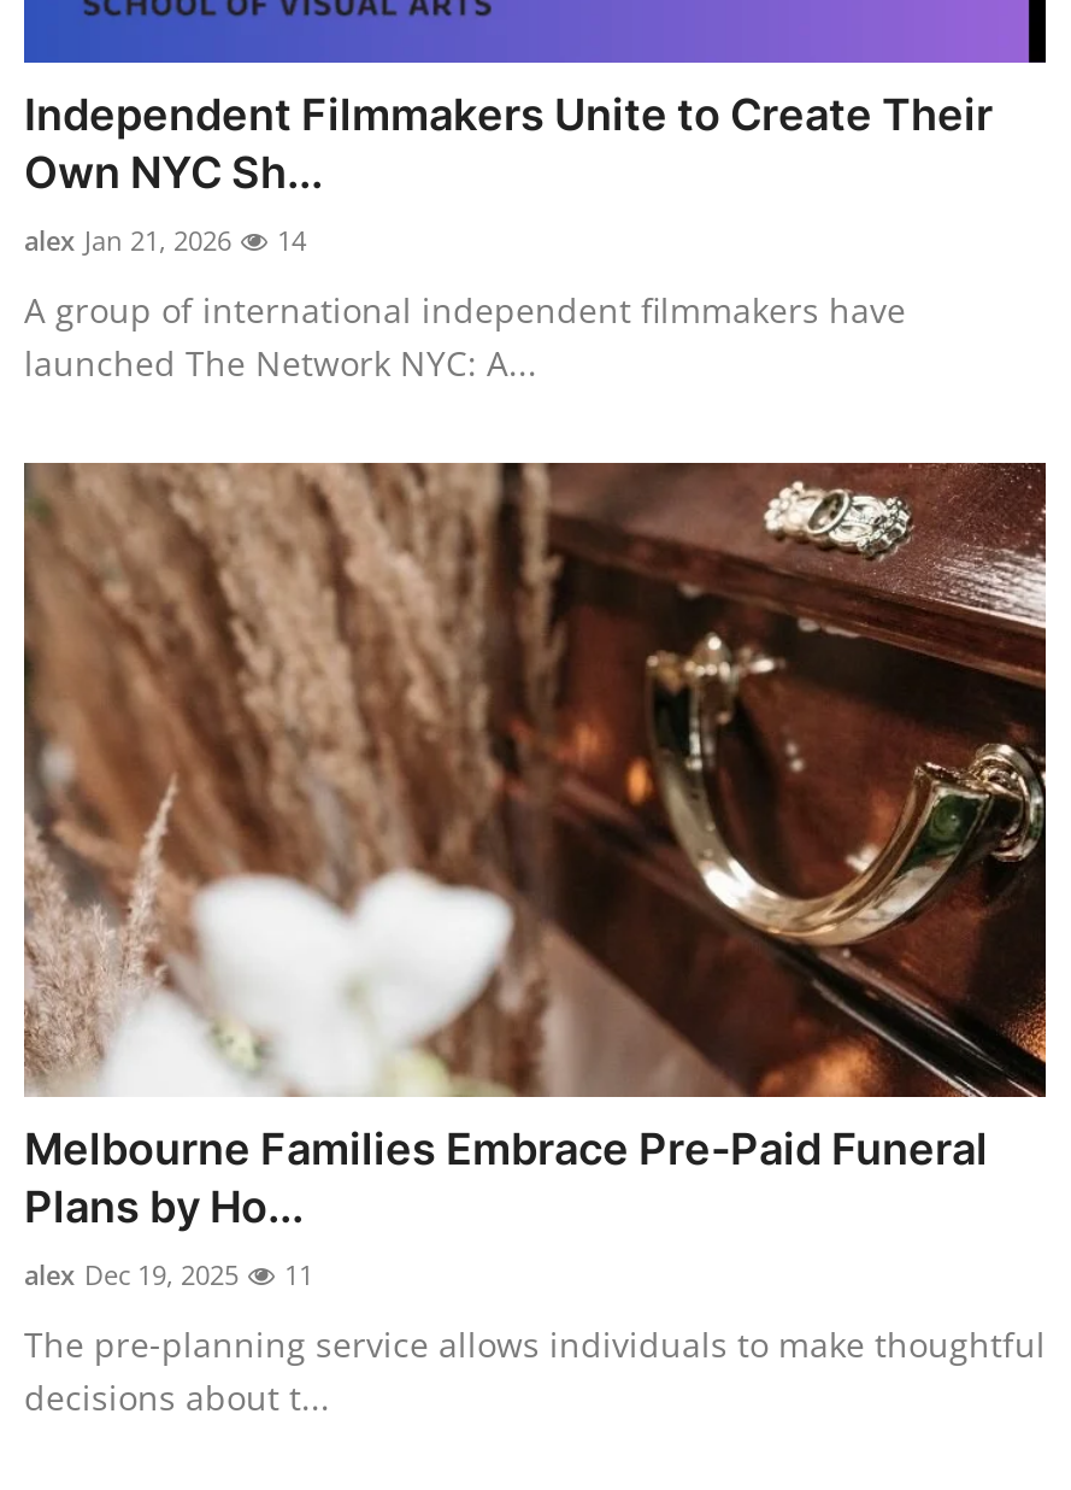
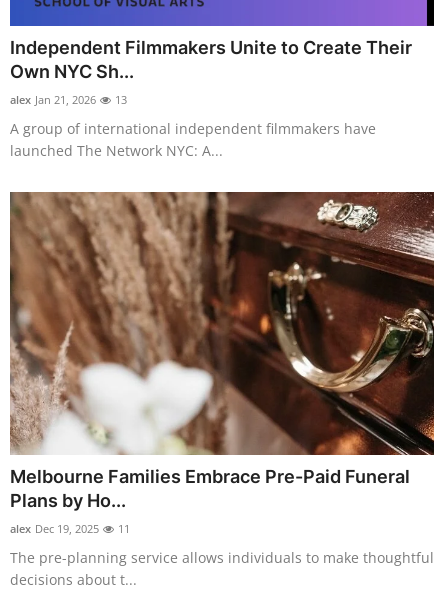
[24,222,306,258] alex Jan 21, 2026 14 -> [10,92,127,107] alex Jan 21, 2026 13

